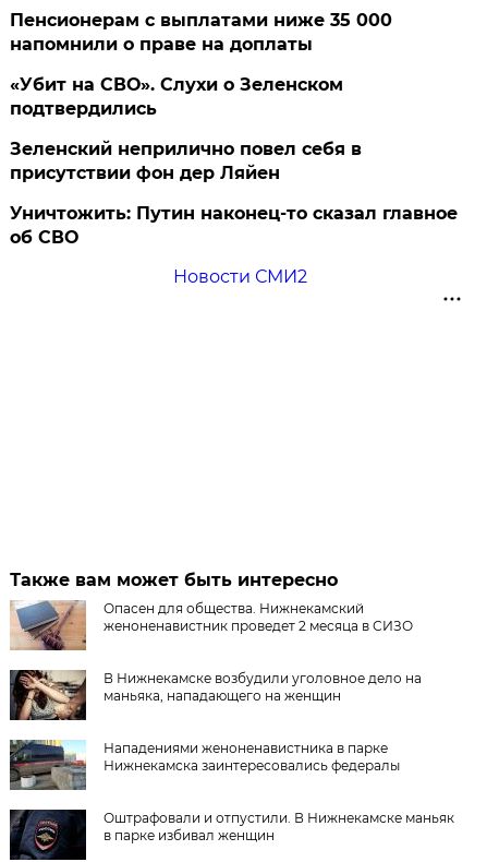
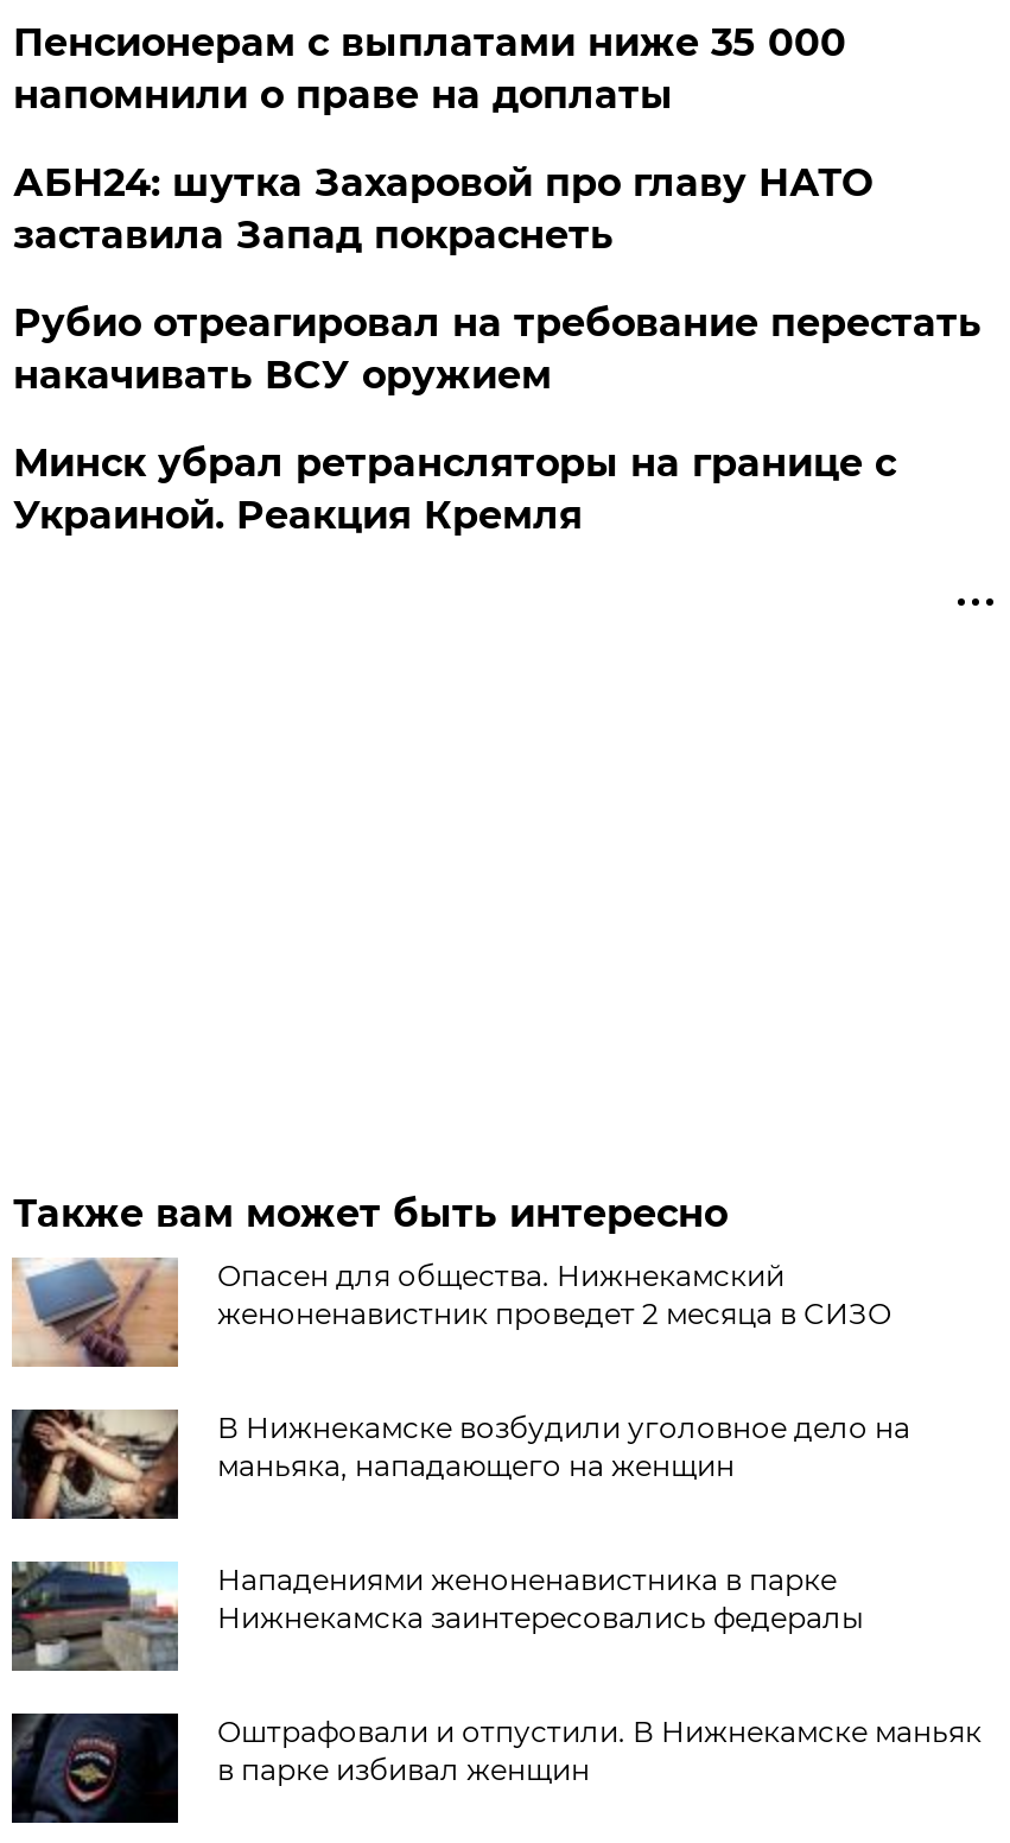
[10,74,458,287] «Убит на СВО». Слухи о Зеленском | подтвердились | Зеленский неприлично повел cебя в | присутствии фон дер Ляйен | Уничтожить: Путин наконец-то сказал главное | об СВО | Новости СМИ2 -> [13,160,981,538] АБН24: шутка Захаровой про главу НАТО | заставила Запад покраснеть | Рубио отреагировал на требование перестать | накачивать ВСУ оружием | Минск убрал ретрансляторы на границе с | Украиной. Реакция Кремля

